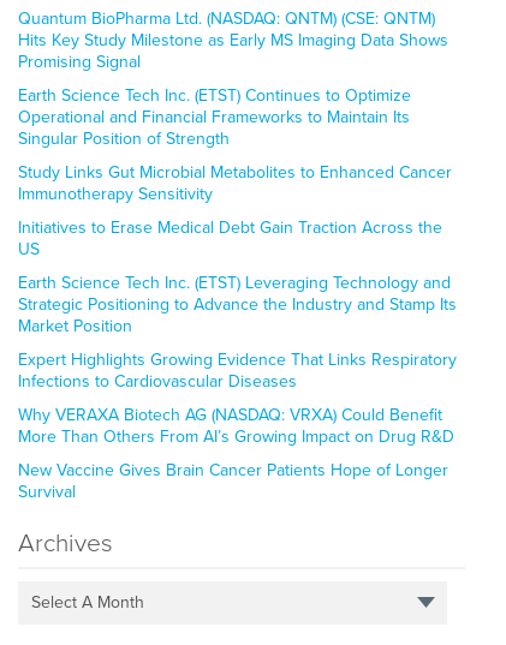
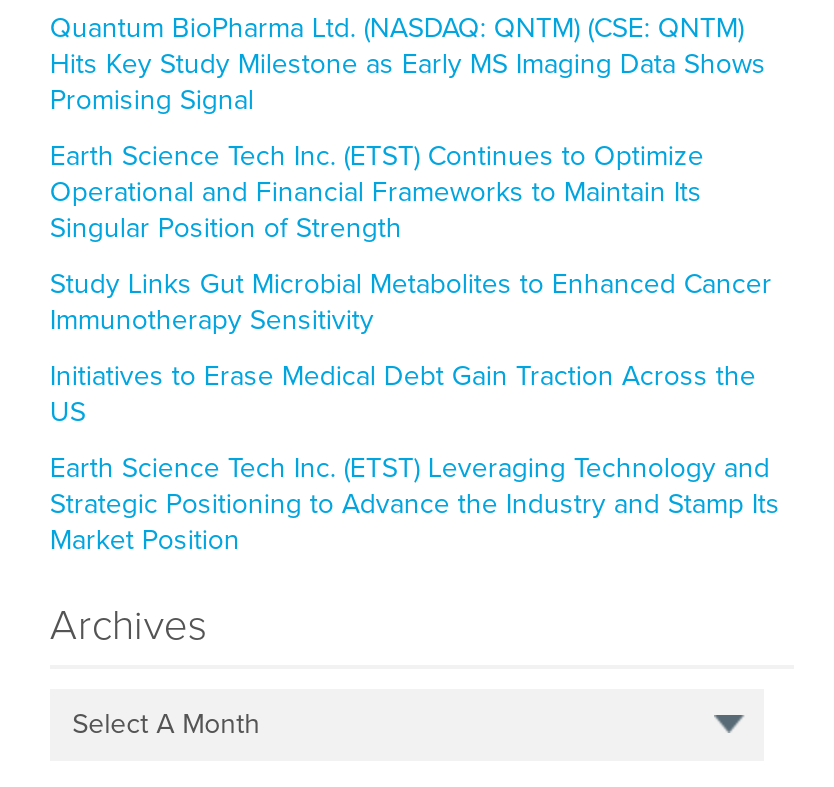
[18,350,459,502] Expert Highlights Growing Evidence That Links Respiratory | Infections to Cardiovascular Diseases | Why VERAXA Biotech AG (NASDAQ: VRXA) Could Benefit | More Than Others From AI’s Growing Impact on Drug R&D | New Vaccine Gives Brain Cancer Patients Hope of Longer | Survival -> none

